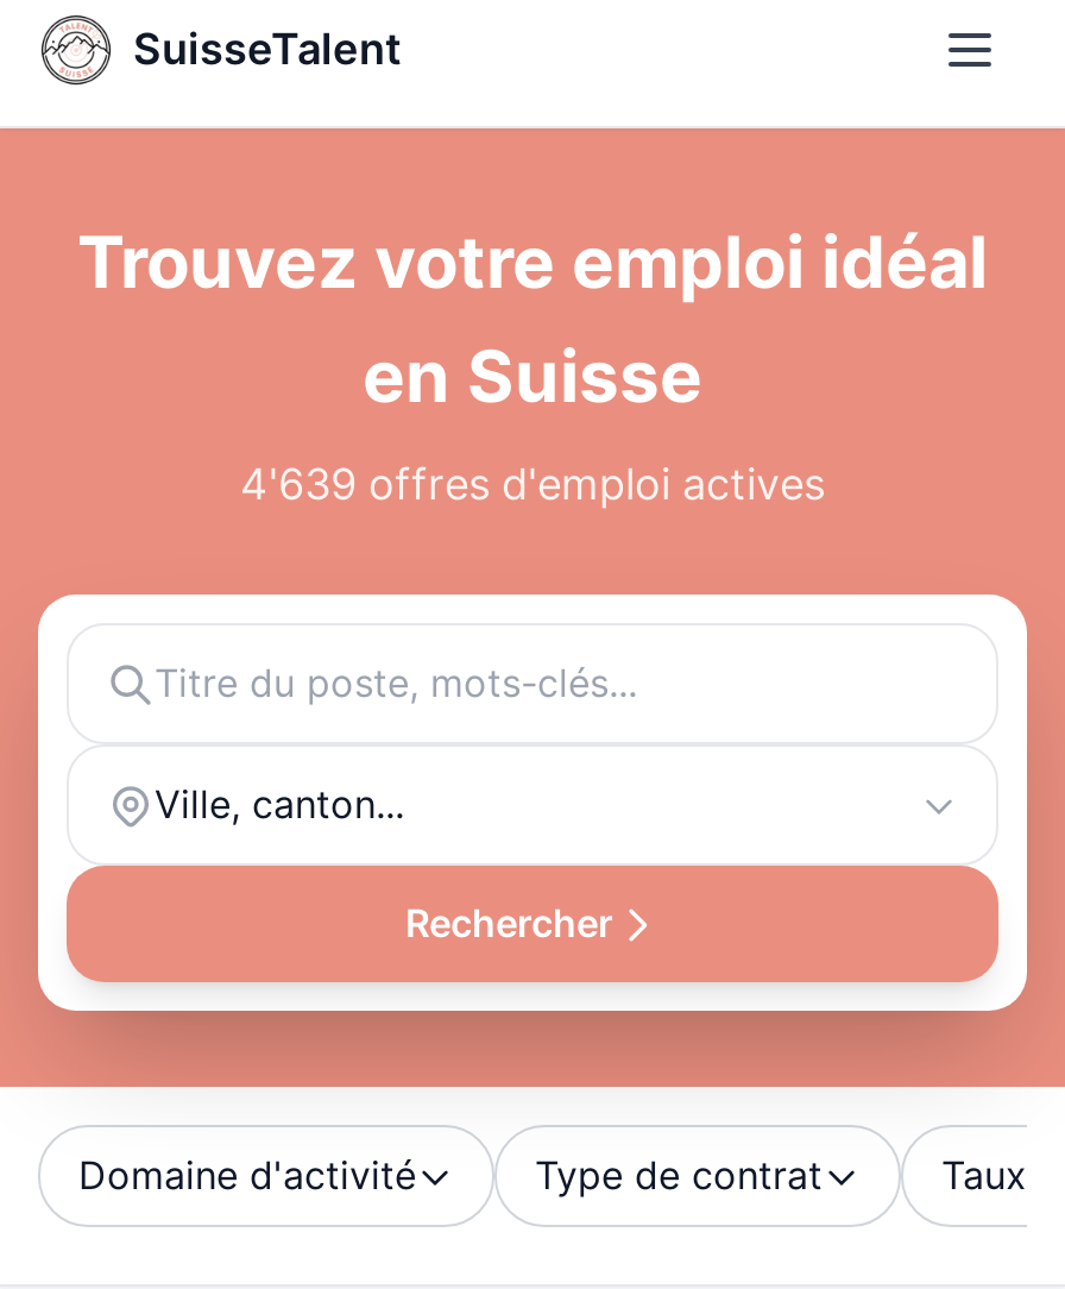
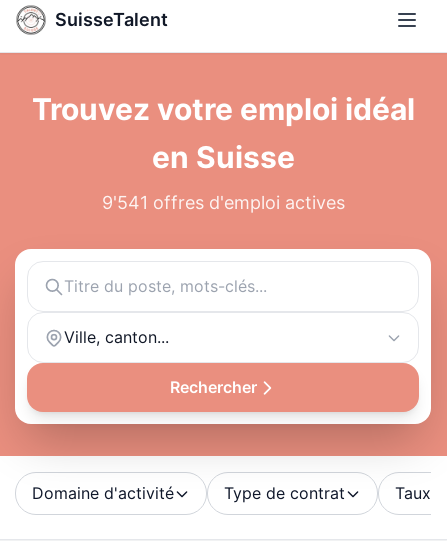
[240,459,825,509] 4'639 offres d'emploi actives -> [101,192,344,213] 9'541 offres d'emploi actives

